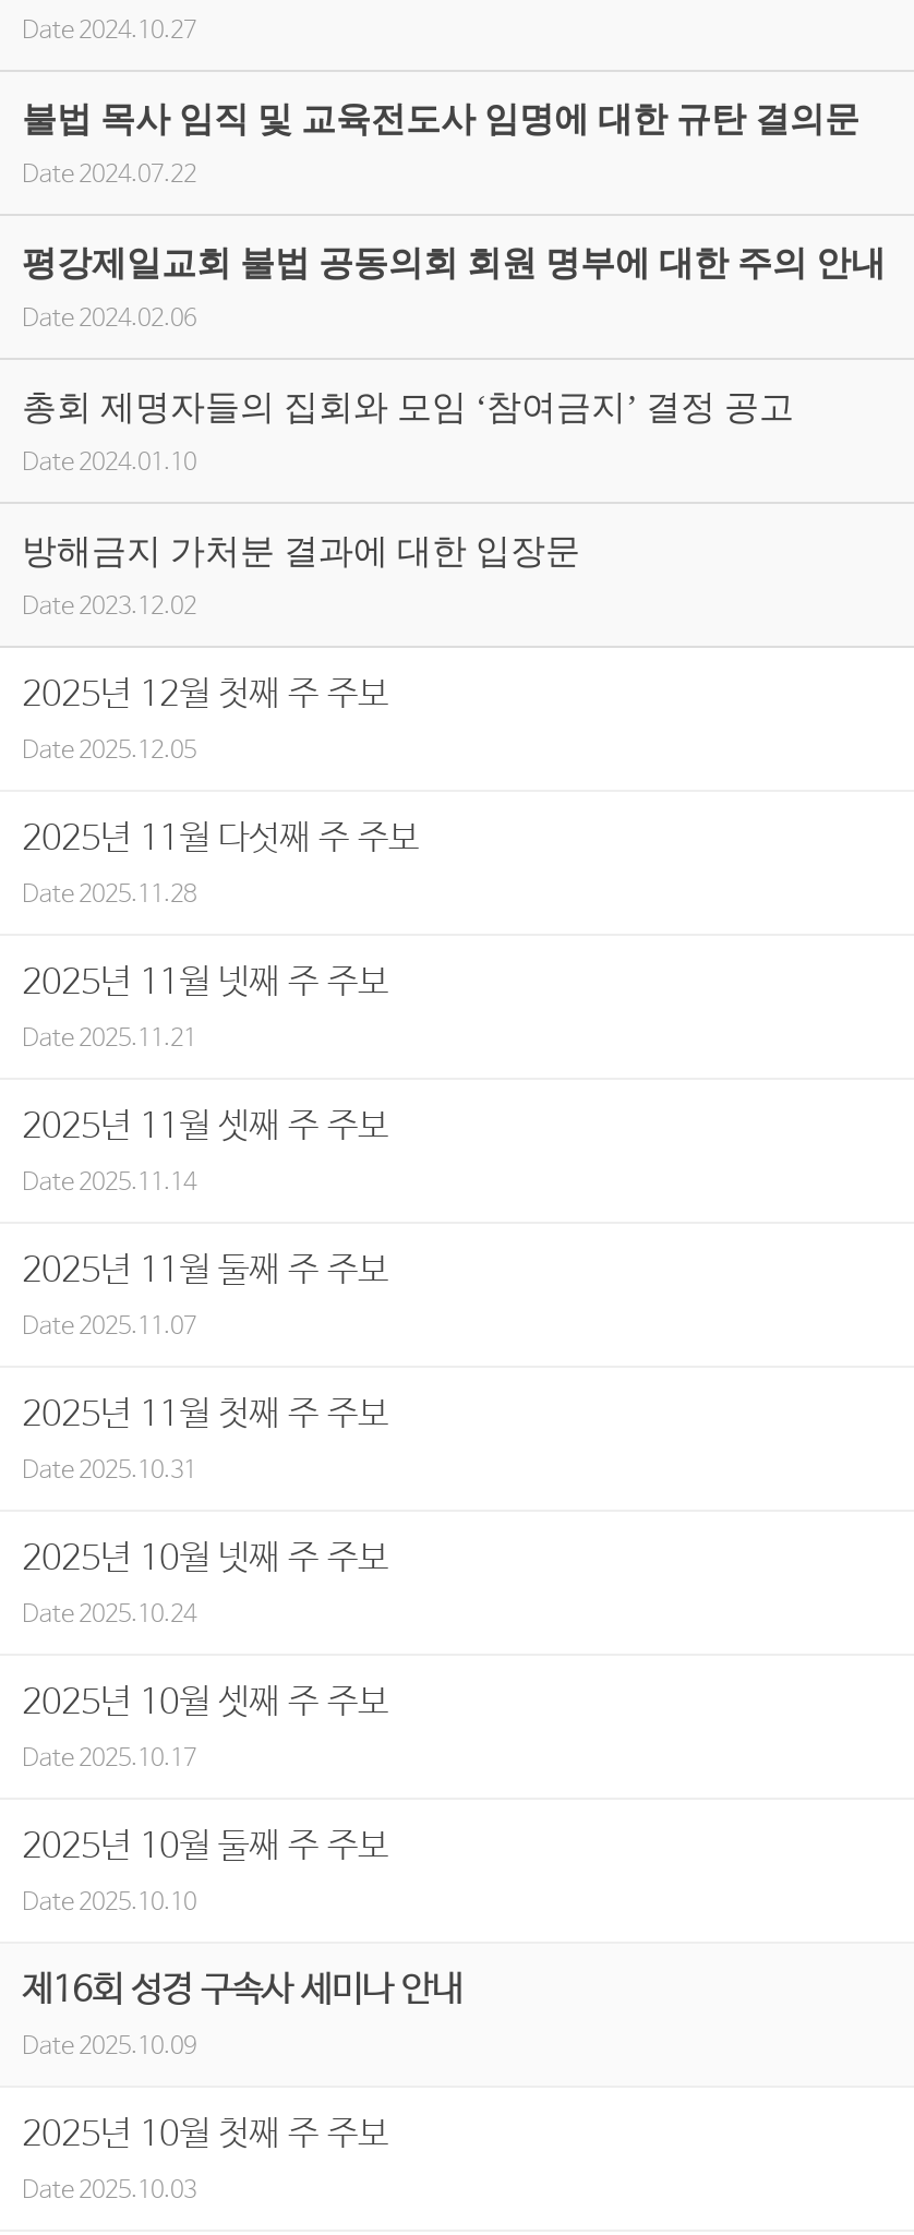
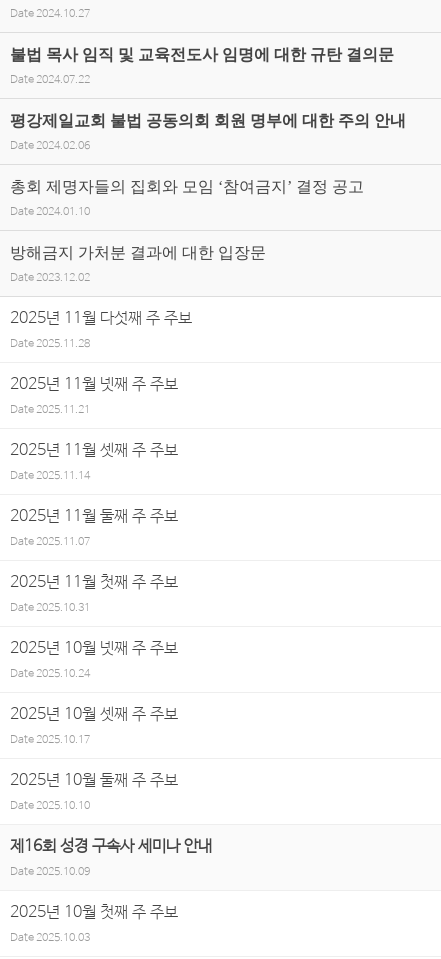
[22,674,388,763] 2025년 12월 첫째 주 주보 | Date 2025.12.05 -> none

